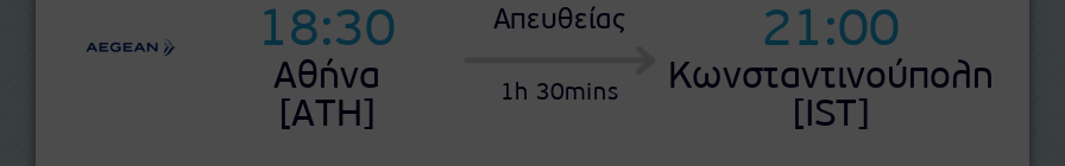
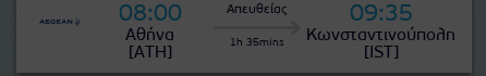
[258,5,396,59] 18:30 -> [118,2,181,27] 08:00
[762,5,900,59] 21:00 -> [349,2,412,27] 09:35
[500,59,994,107] 1h 30mins Κωνσταντινούπολη -> [229,27,455,49] 1h 35mins Κωνσταντινούπολη

